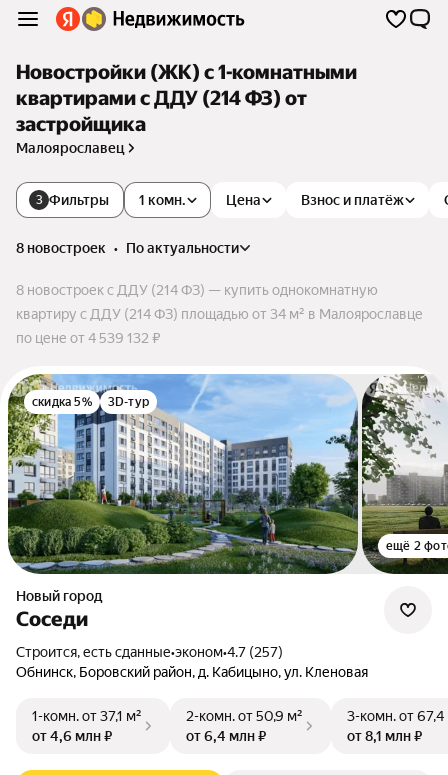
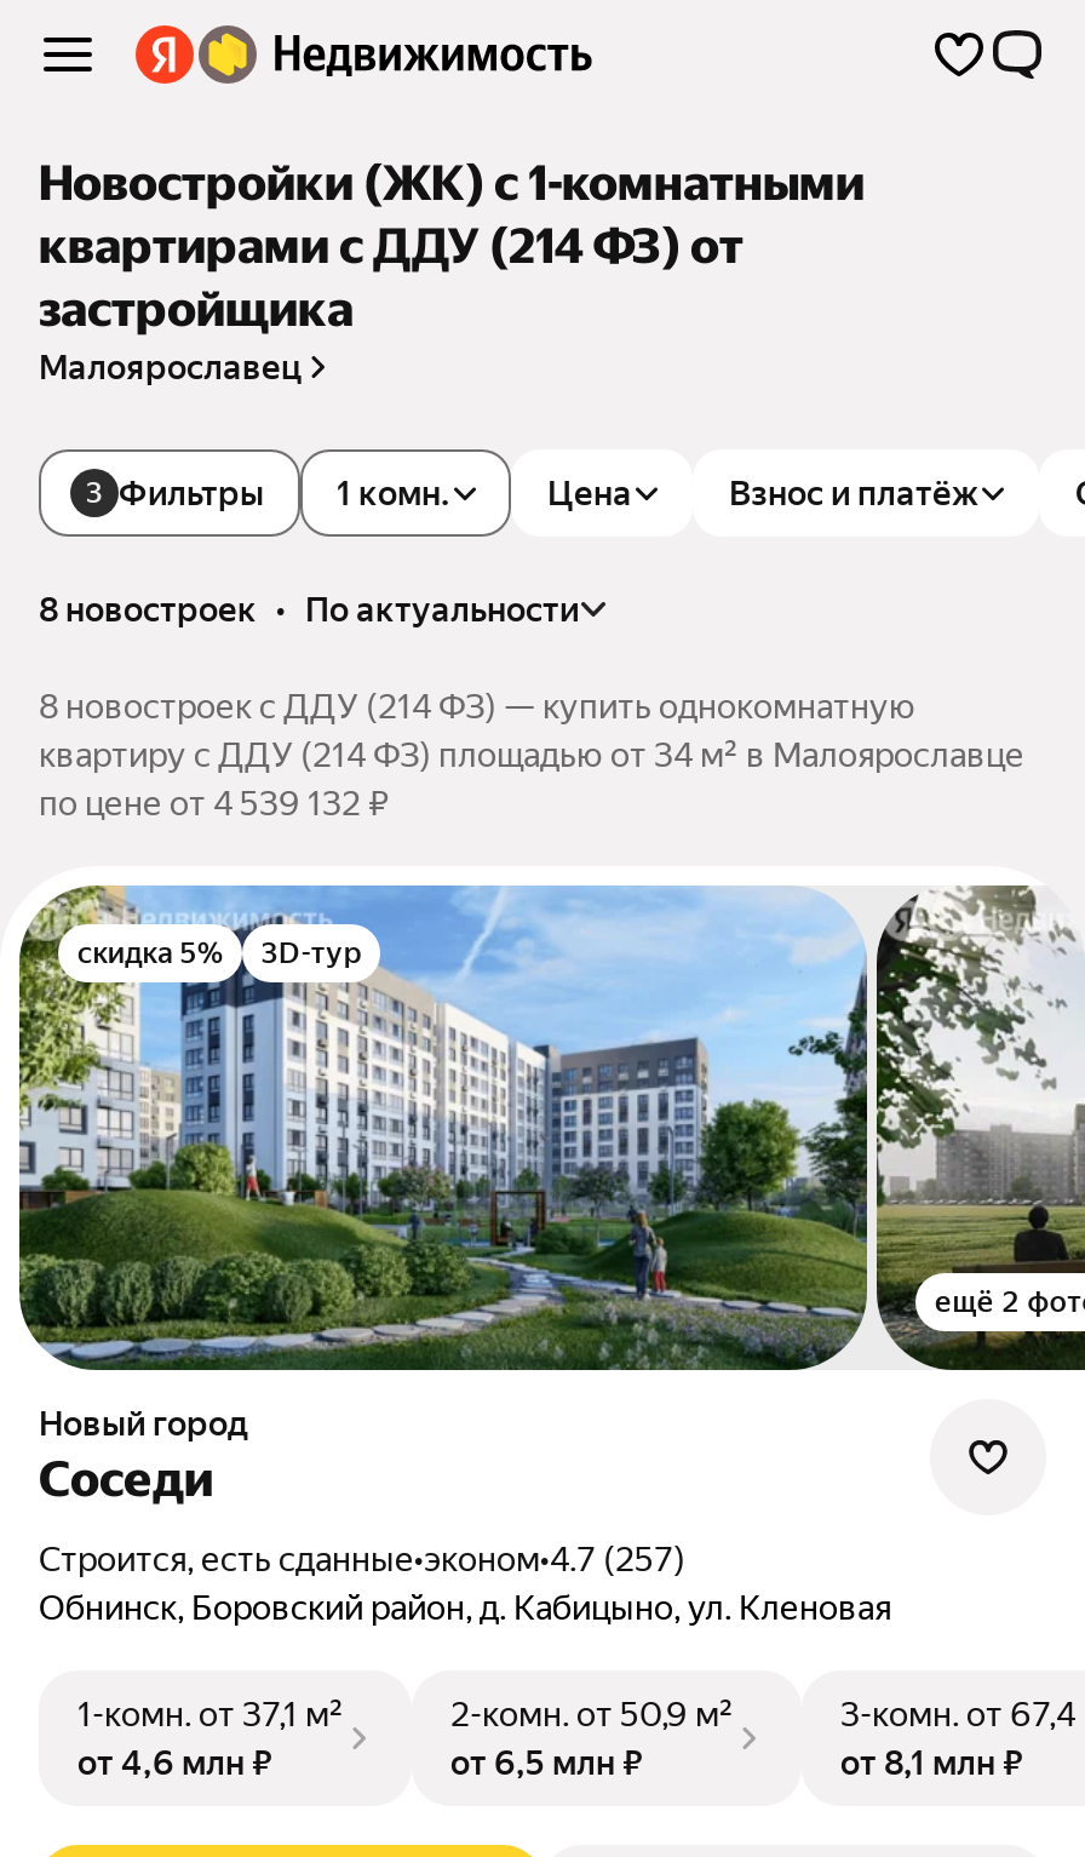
[186,728,266,744] от 6,4 млн ₽ -> [450,1744,642,1782] от 6,5 млн ₽

